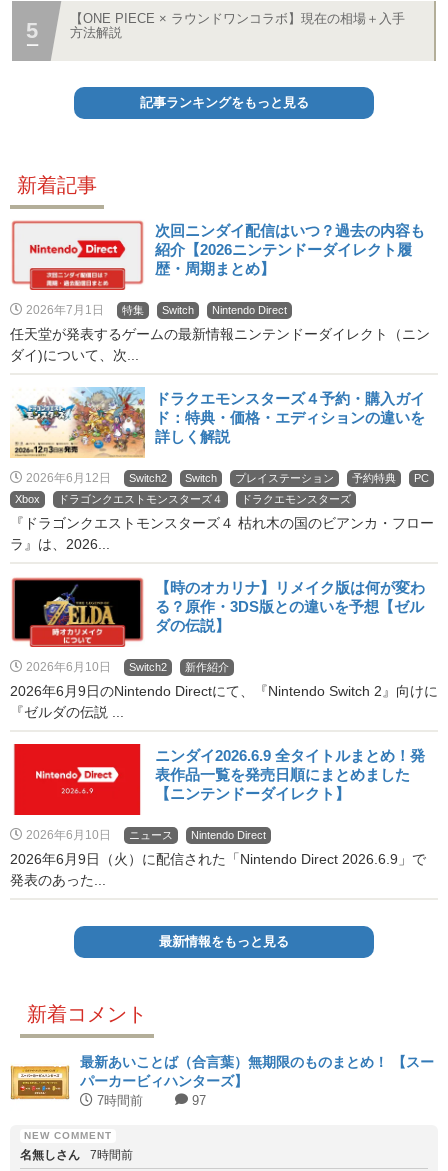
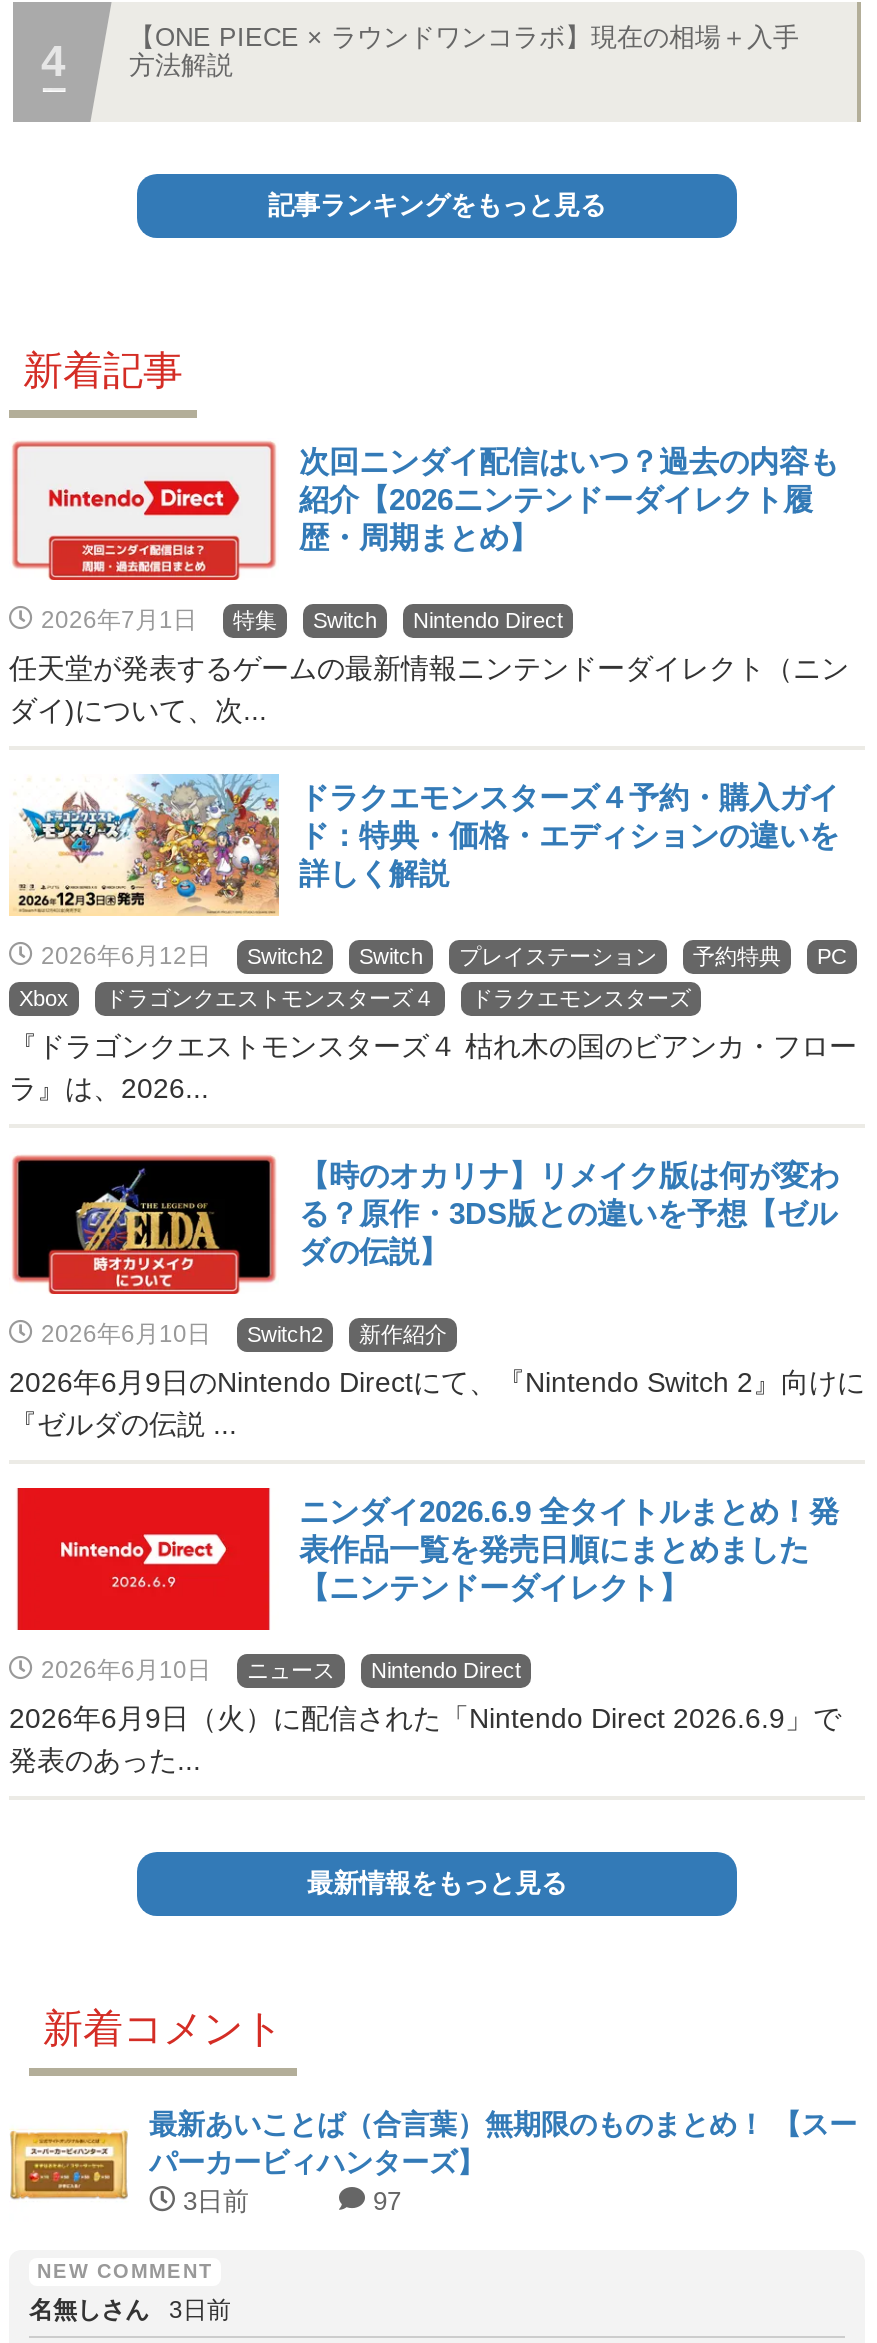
[93,1093,143,1108] 7時間前 -> [175,2186,249,2216] 3日前
[20,1148,133,1162] 名無しさん 7時間前 -> [29,2296,231,2324] 名無しさん 3日前

